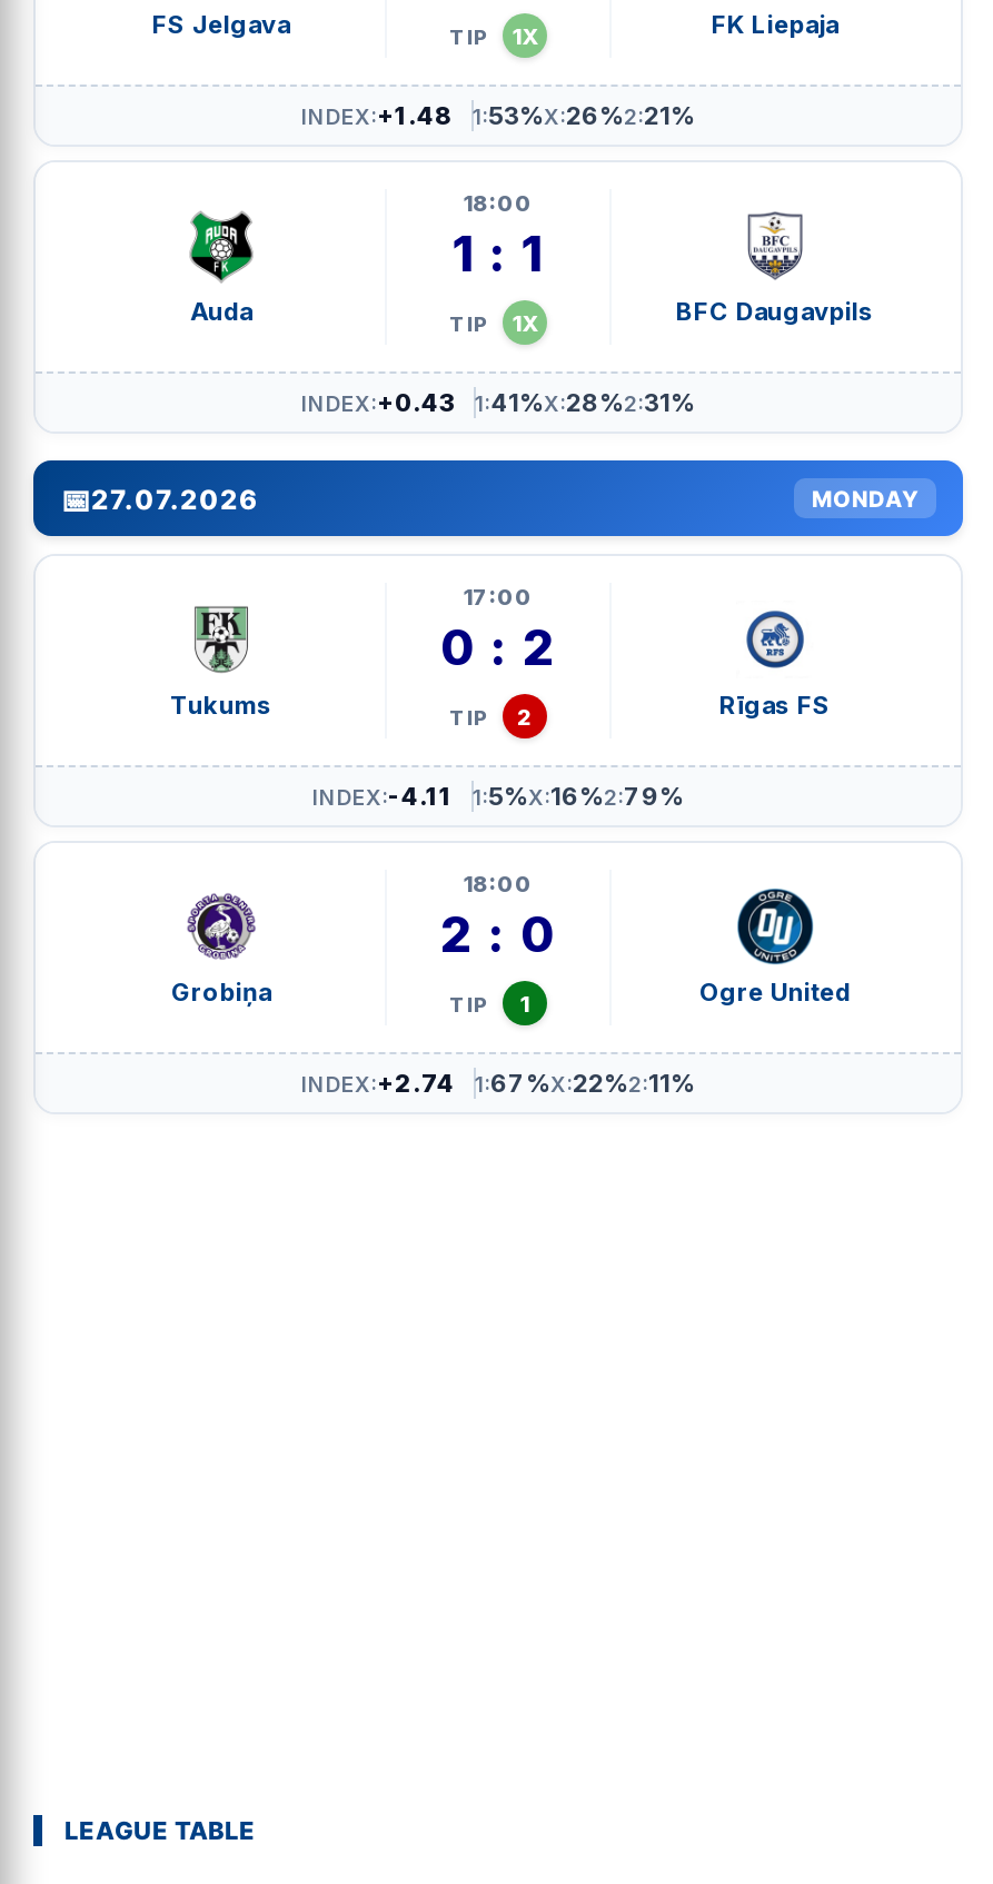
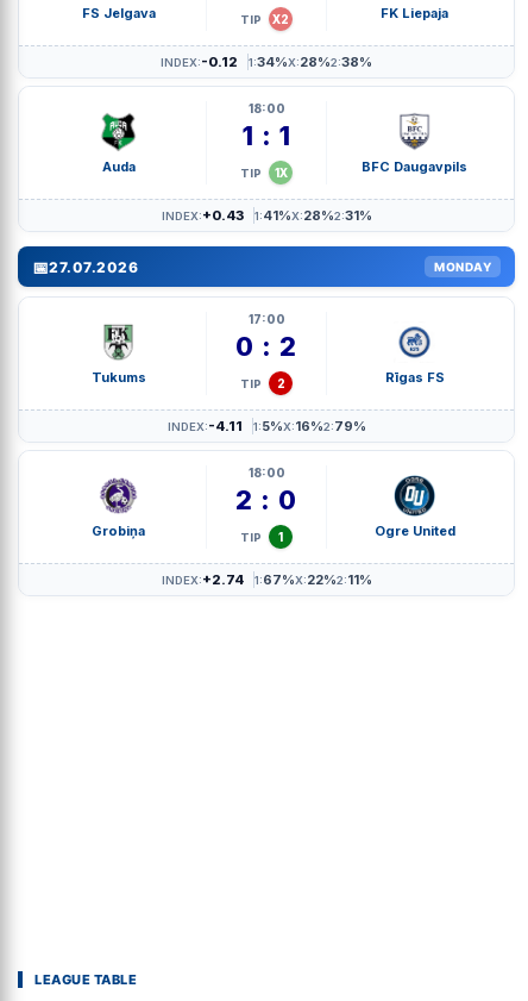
[449,22,537,49] TIP 1X -> [240,12,289,26] TIP X2
[301,100,453,131] INDEX:+1.48 -> [161,54,238,70] INDEX:-0.12
[473,100,695,131] 1:53%X:26%2:21% -> [249,54,372,70] 1:34%X:28%2:38%

